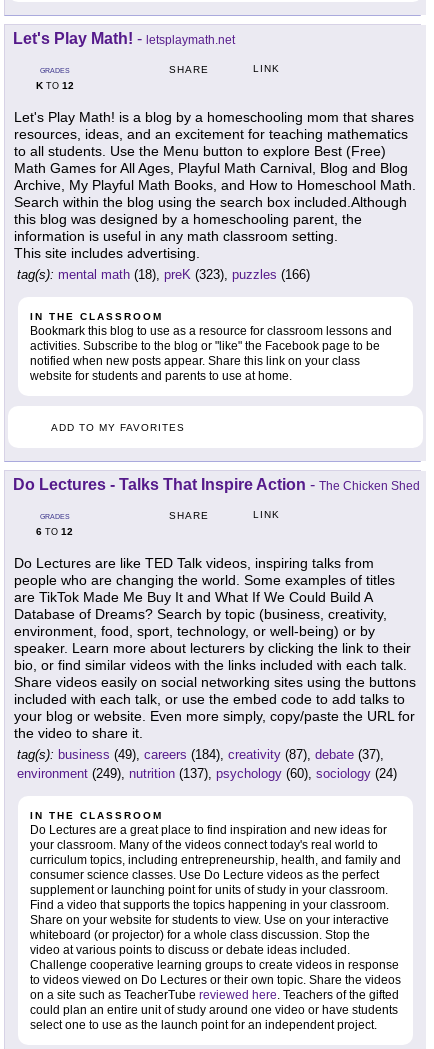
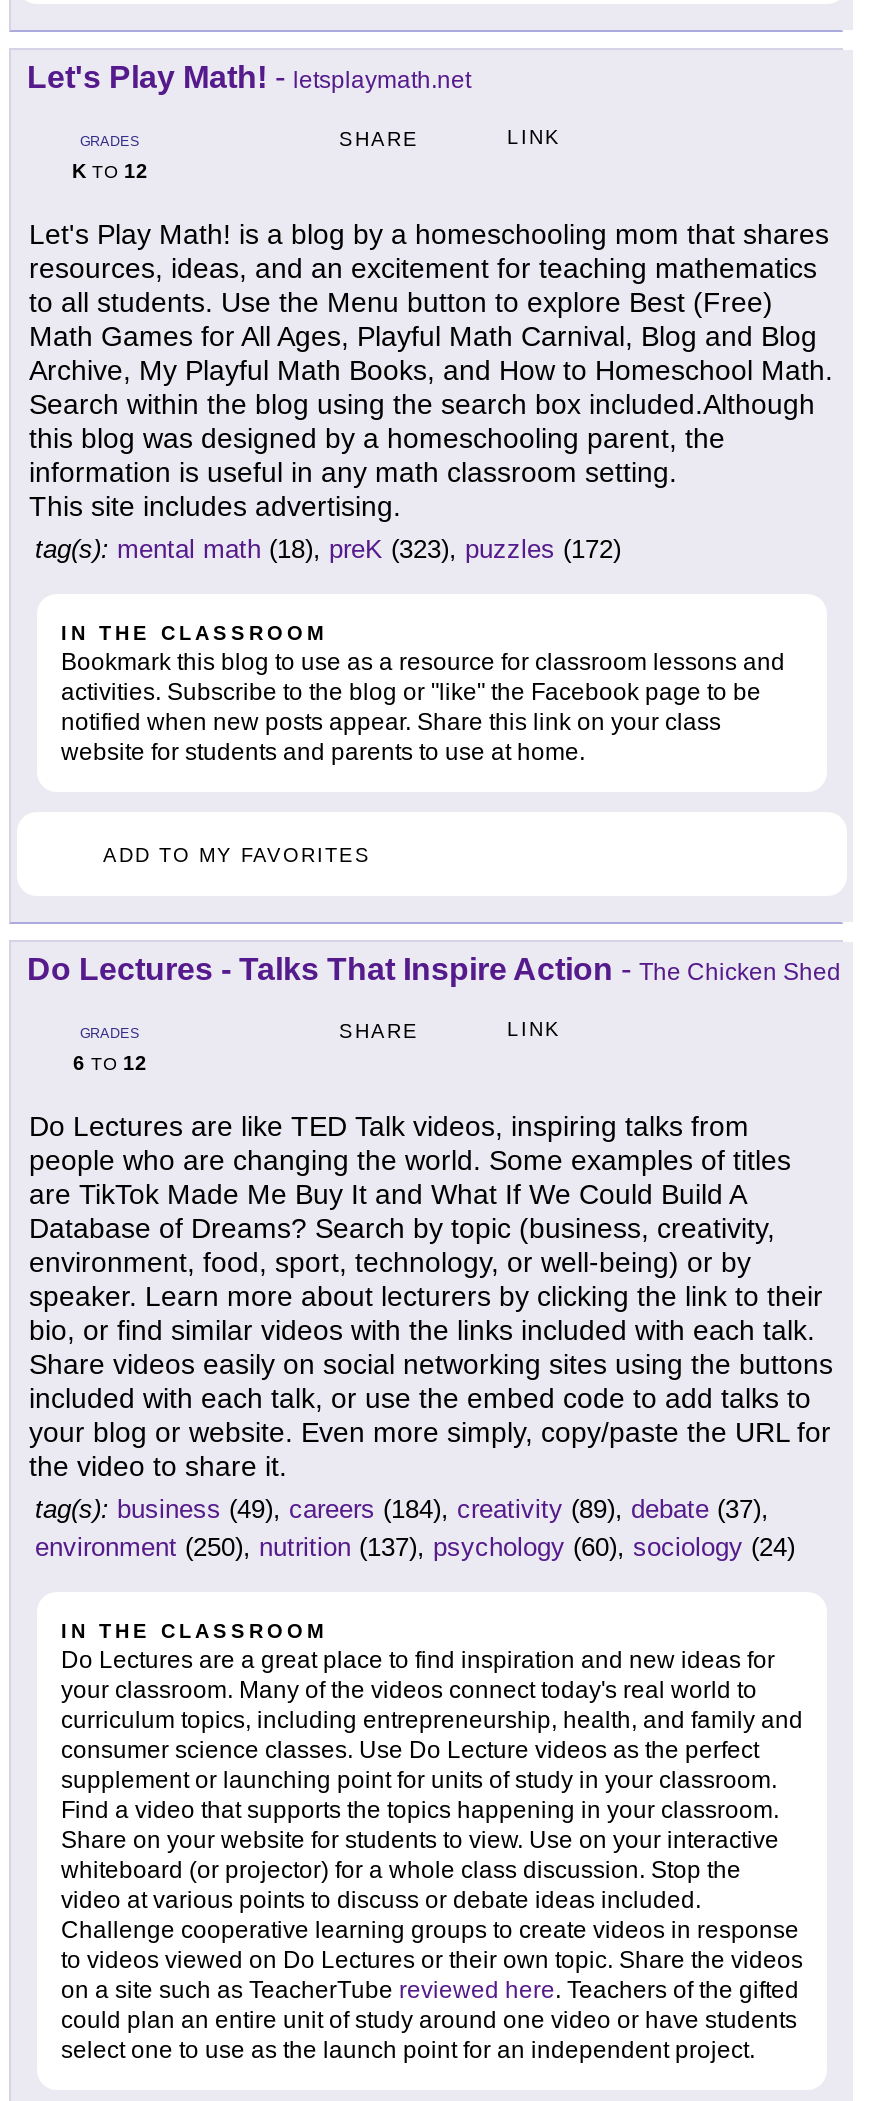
[17,267,310,282] tag(s): mental math (18), preK (323), puzzles (166) -> [35,535,621,565] tag(s): mental math (18), preK (323), puzzles (172)
[17,747,384,762] tag(s): business (49), careers (184), creativity (87), debate (37), -> [35,1495,769,1525] tag(s): business (49), careers (184), creativity (89), debate (37),
[17,766,397,781] environment (249), nutrition (137), psychology (60), sociology (24) -> [35,1533,795,1563] environment (250), nutrition (137), psychology (60), sociology (24)

